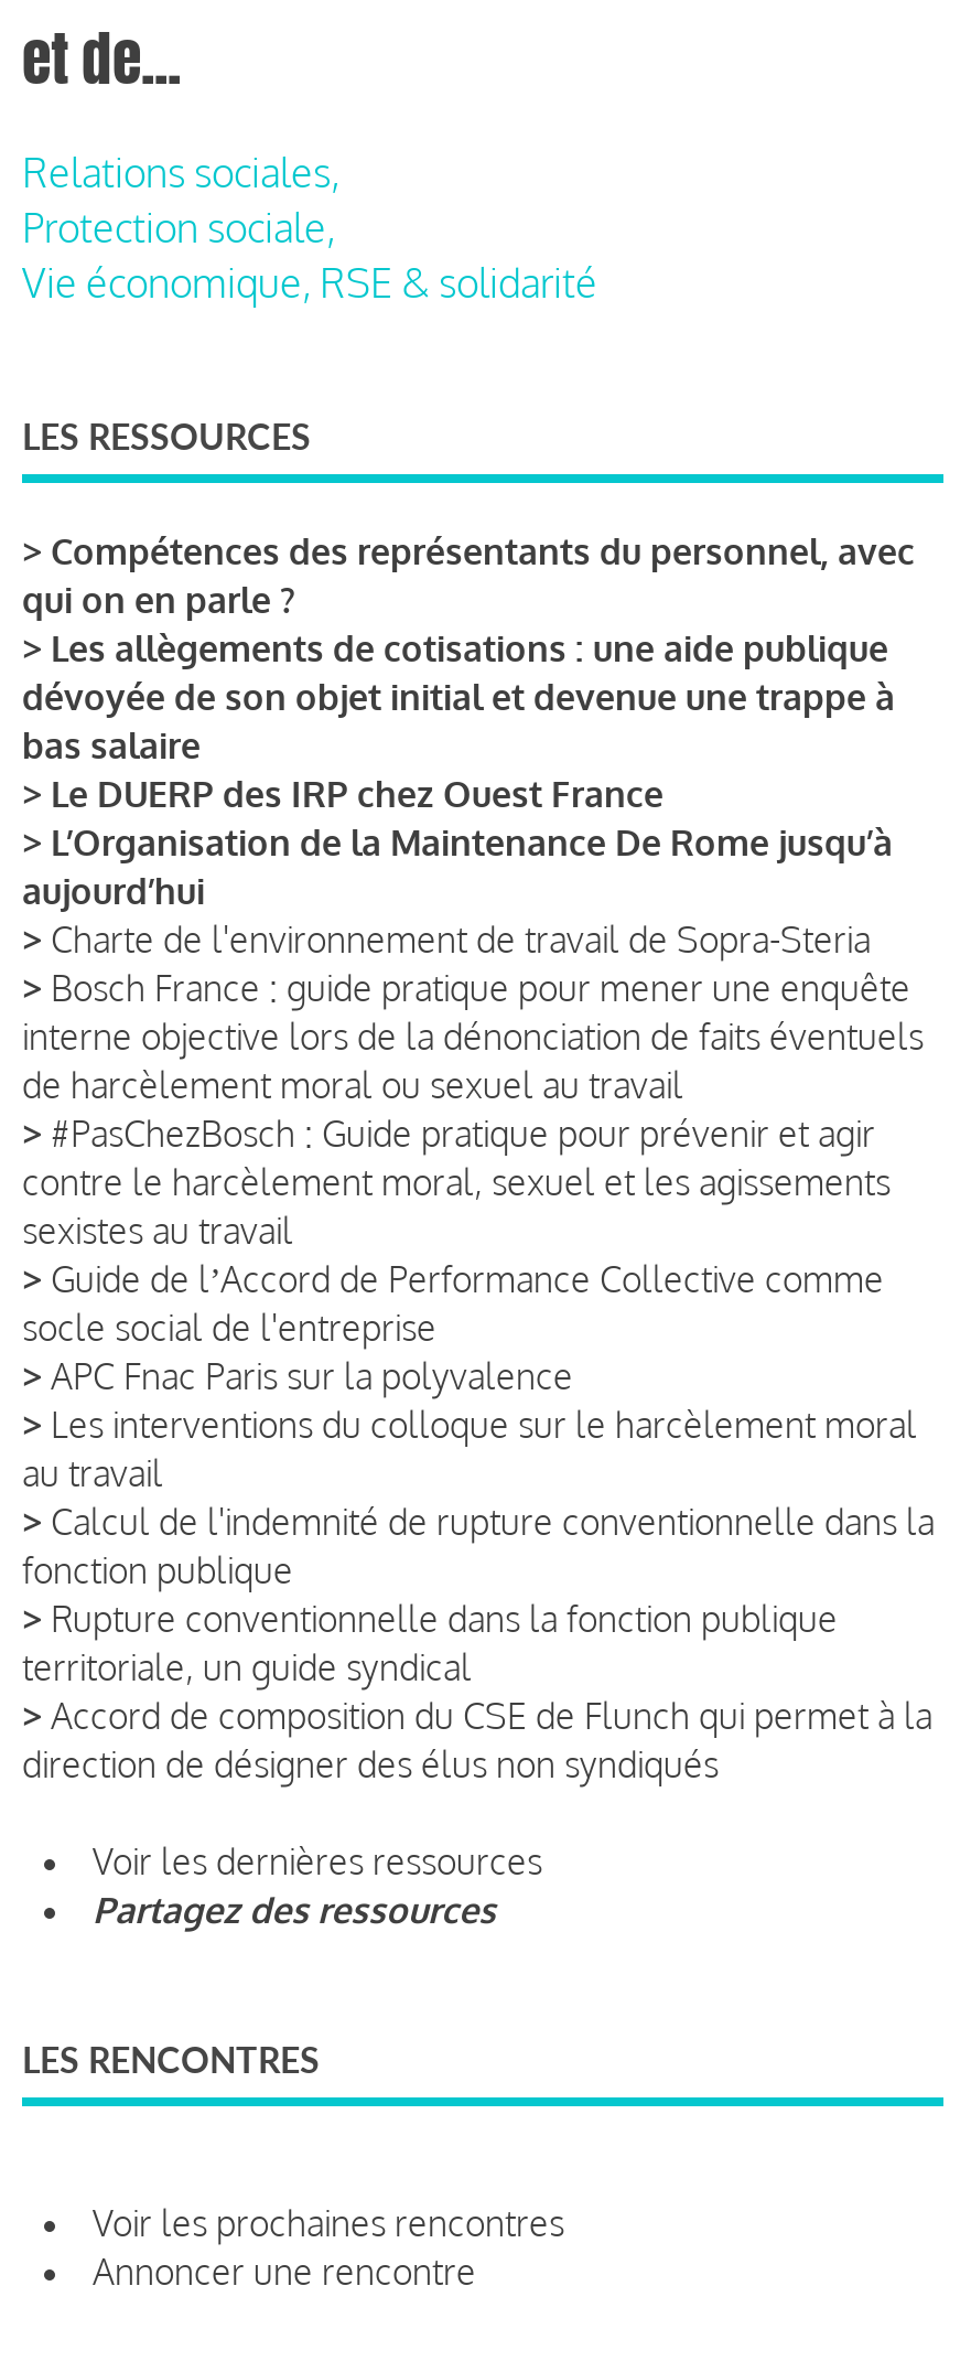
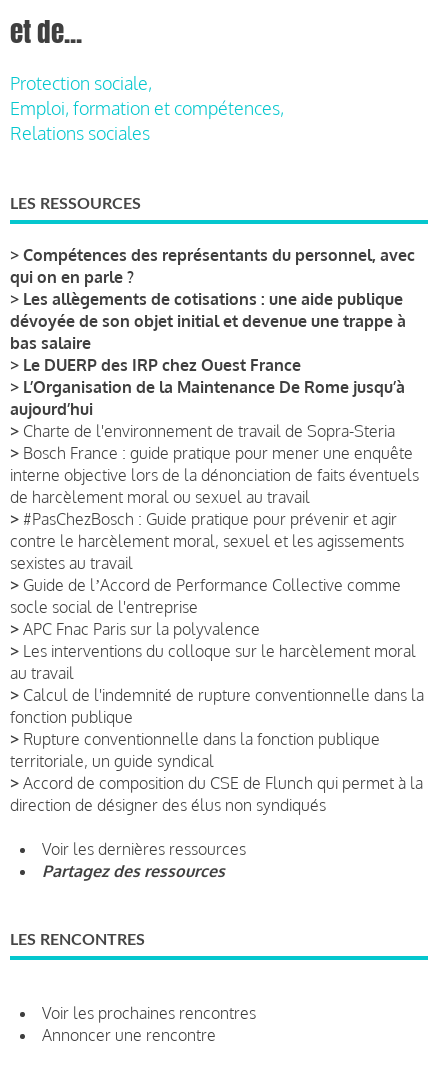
[22,147,339,196] Relations sociales, -> none
moved [22,202,335,251] -> [10,72,152,94]: Protection sociale,
[22,258,597,306] Vie économique, RSE & solidarité -> [10,97,284,144] Emploi, formation et compétences, | Relations sociales

